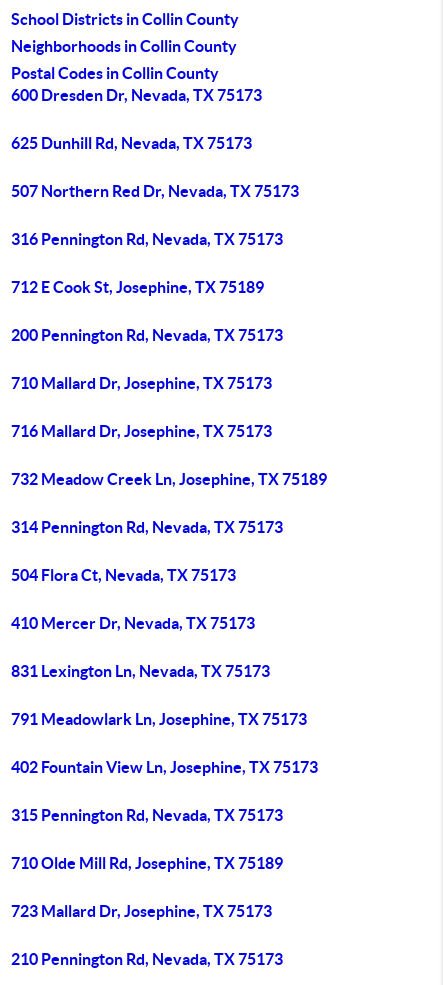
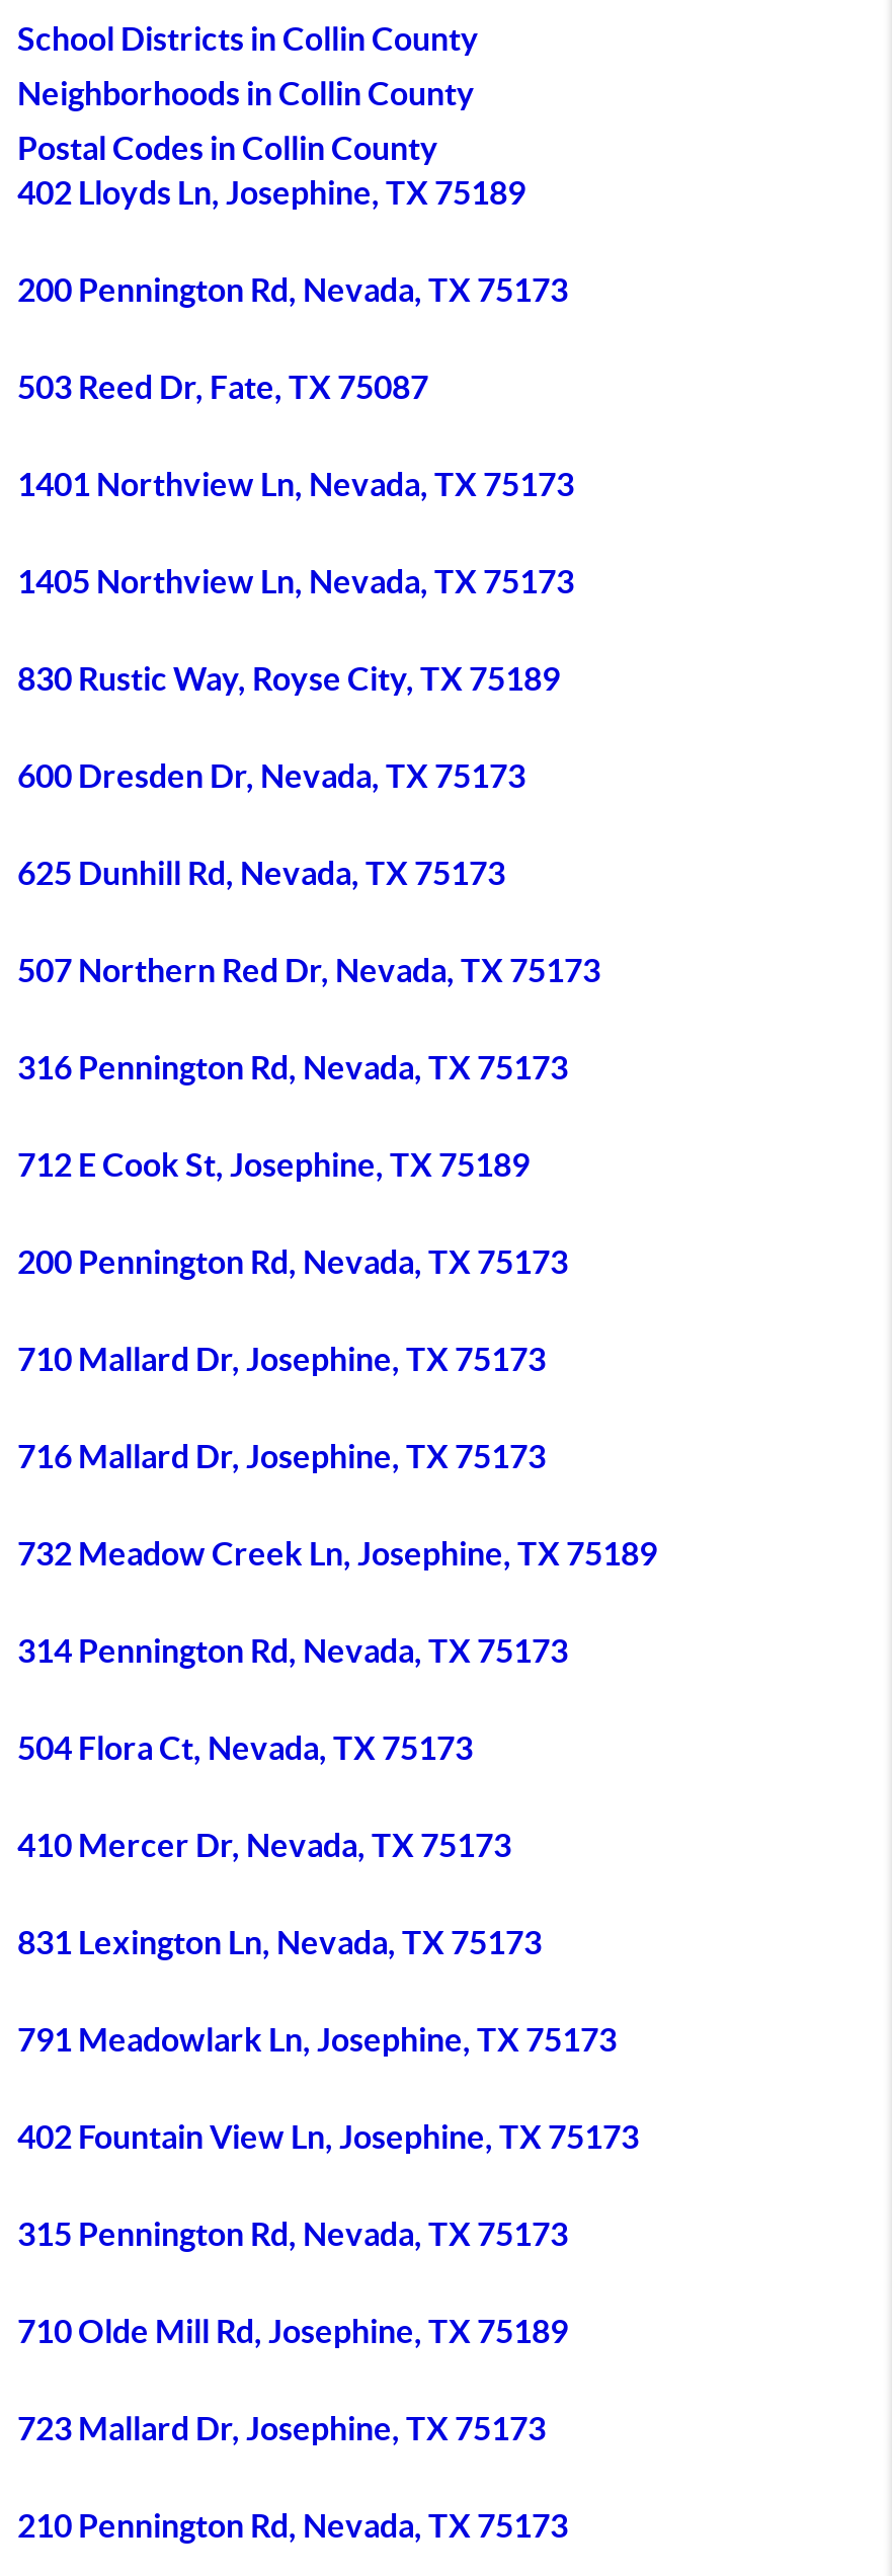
none -> [17,174,574,697] 402 Lloyds Ln, Josephine, TX 75189 | 200 Pennington Rd, Nevada, TX 75173 | 503 Reed Dr, Fate, TX 75087 | 1401 Northview Ln, Nevada, TX 75173 | 1405 Northview Ln, Nevada, TX 75173 | 830 Rustic Way, Royse City, TX 75189

